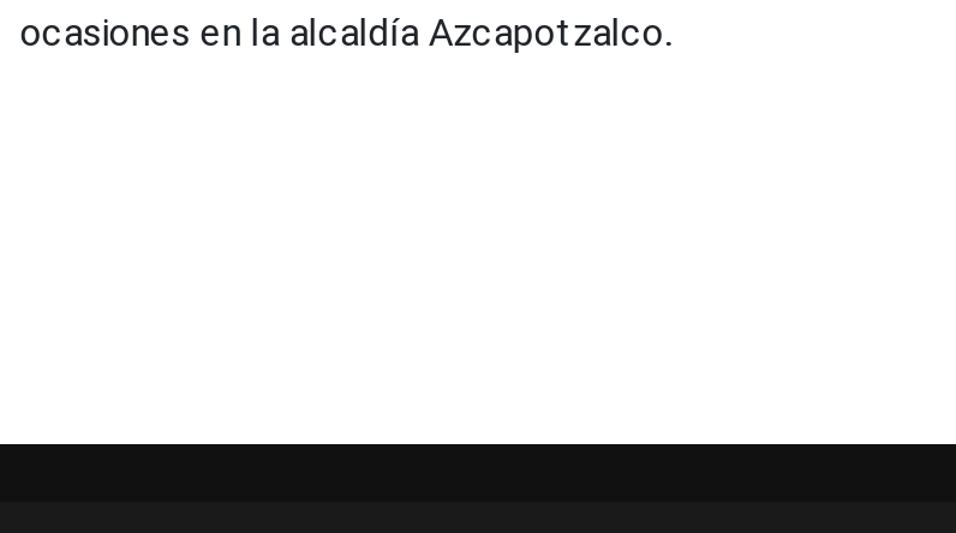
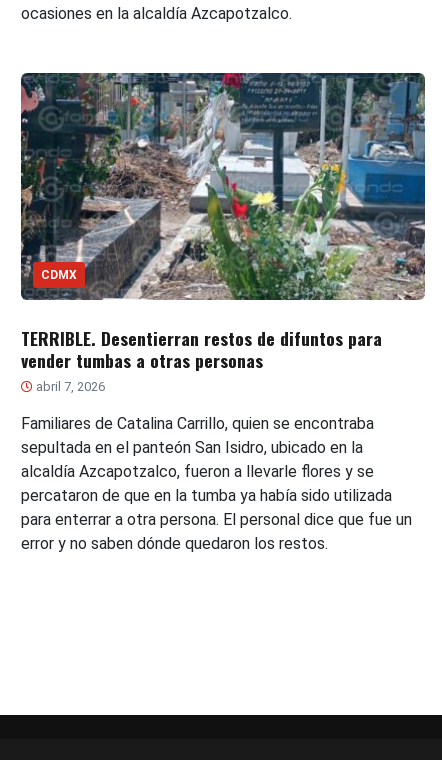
none -> [20,72,426,553] [image] | CDMX | TERRIBLE. Desentierran restos de difuntos para | vender tumbas a otras personas | abril 7, 2026 | Familiares de Catalina Carrillo, quien se encontraba | sepultada en el panteón San Isidro, ubicado en la | alcaldía Azcapotzalco, fueron a llevarle flores y se | percataron de que en la tumba ya había sido utilizada | para enterrar a otra persona. El personal dice que fue un | error y no saben dónde quedaron los restos.

